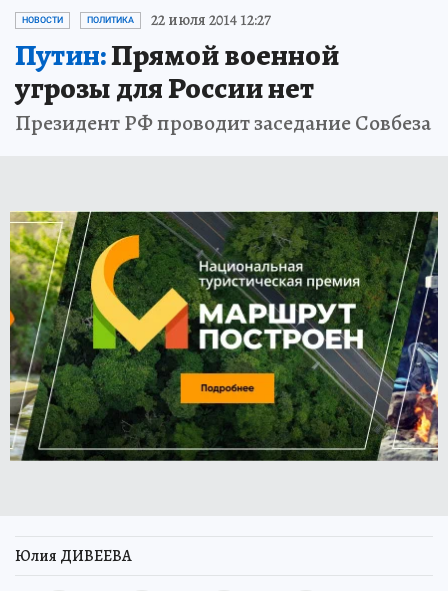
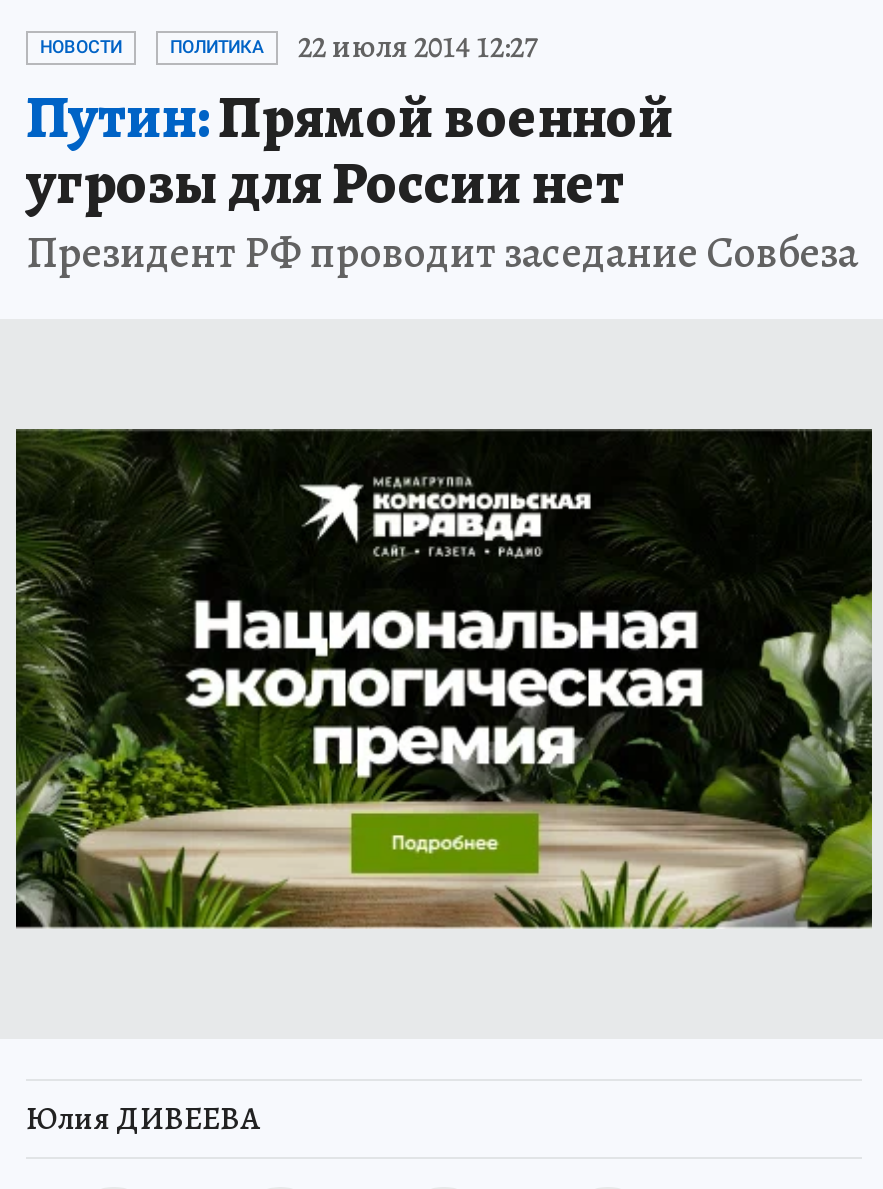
[9,211,439,462] [image] -> [14,427,874,929] [image]

